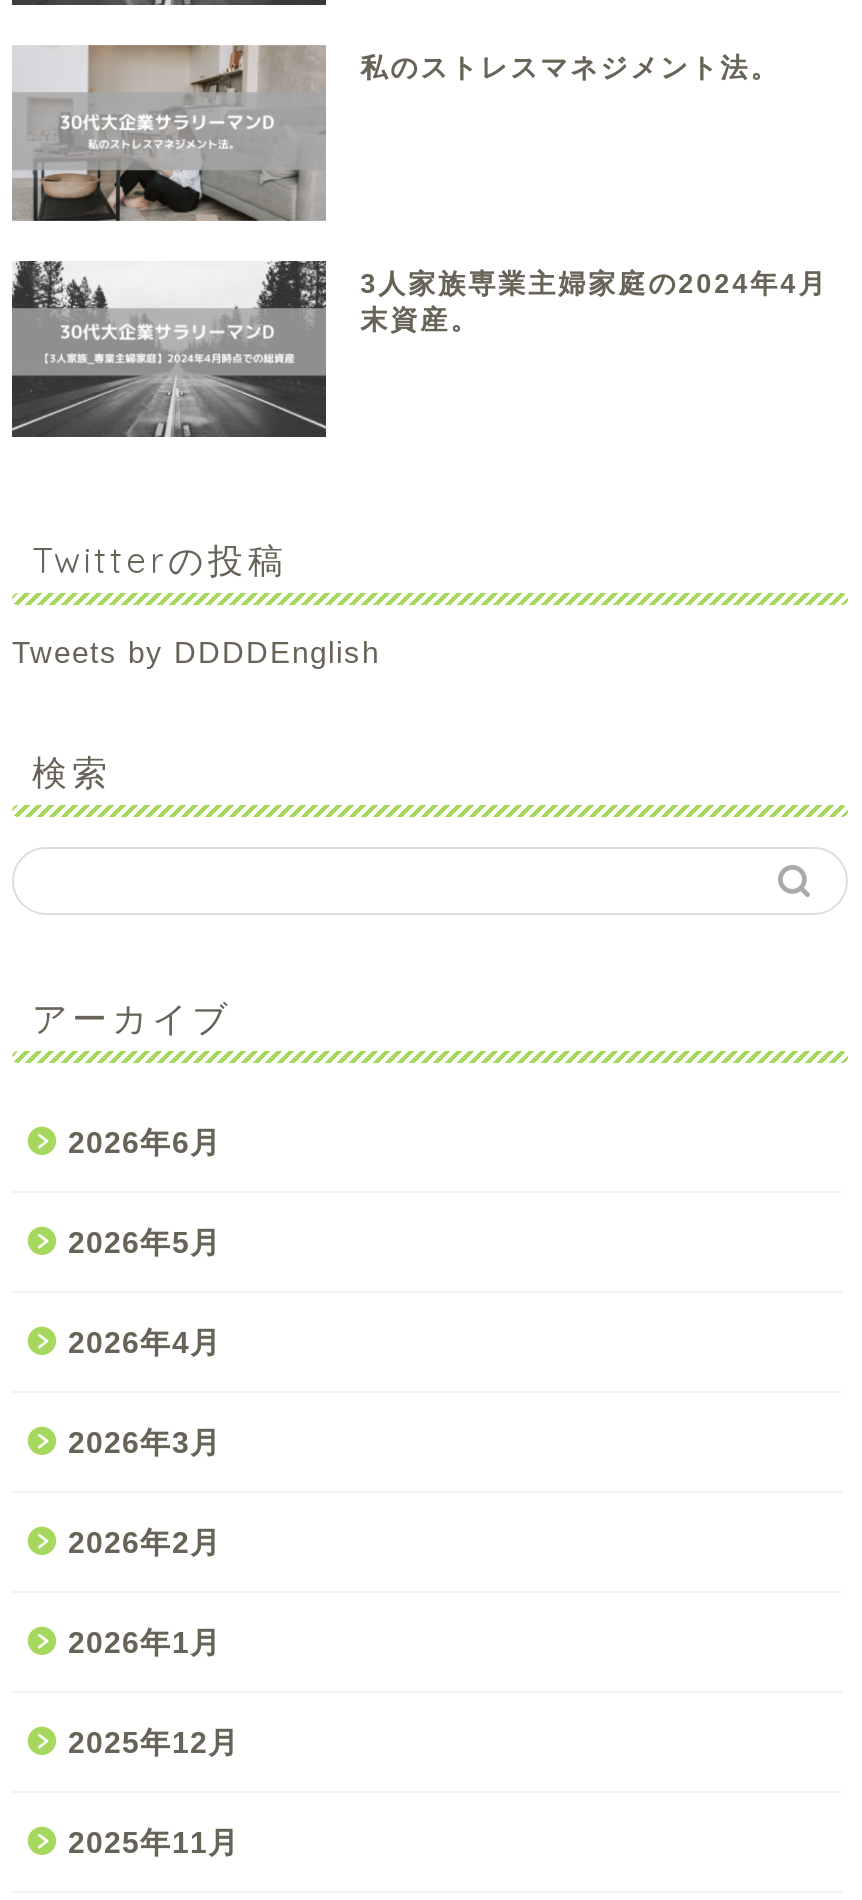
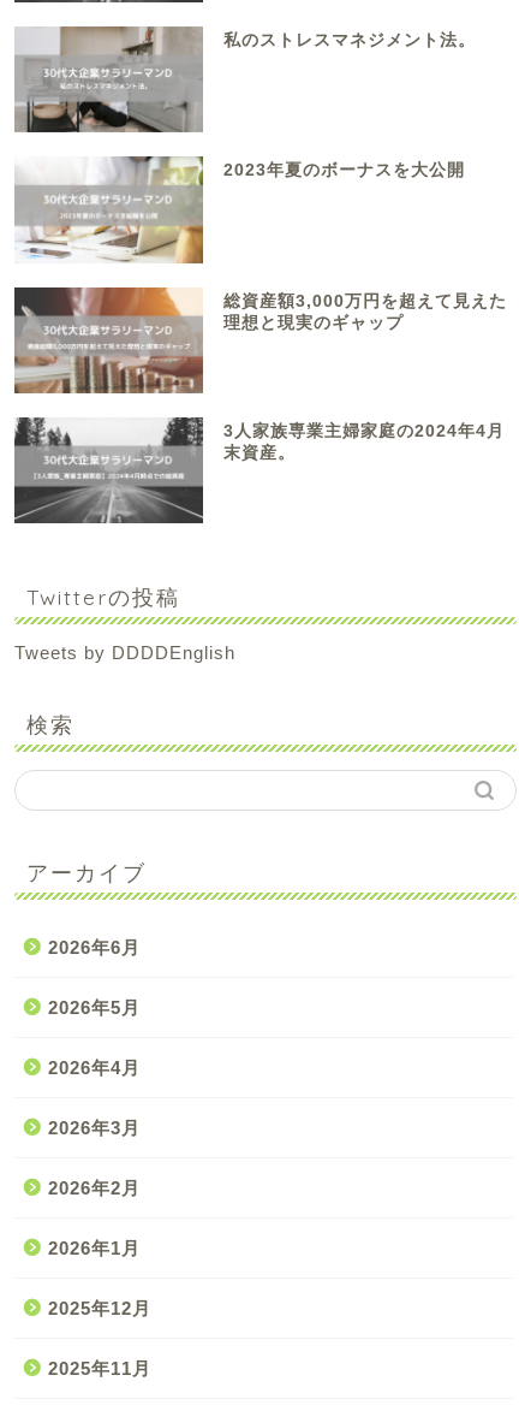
none -> [13,286,507,395] [image] | 総資産額3,000万円を超えて見えた | 理想と現実のギャップ
none -> [14,155,465,263] [image] | 2023年夏のボーナスを大公開

